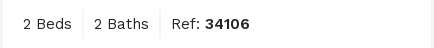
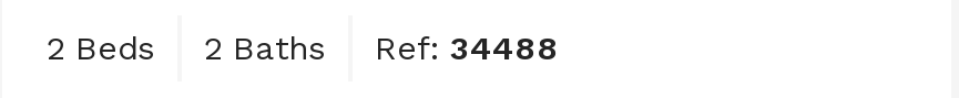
[23,15,250,33] 2 Beds 2 Baths Ref: 34106 -> [47,29,559,69] 2 Beds 2 Baths Ref: 34488

